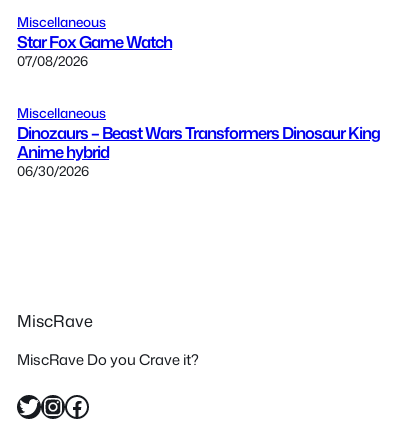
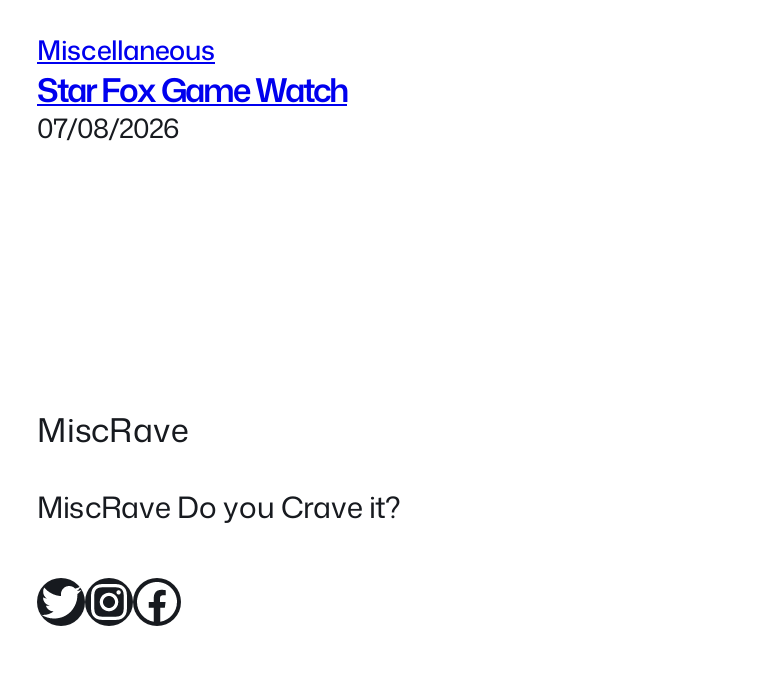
[17,102,380,179] Miscellaneous | Dinozaurs – Beast Wars Transformers Dinosaur King | Anime hybrid | 06/30/2026 -> none

